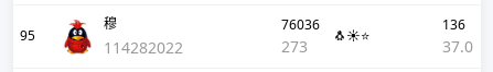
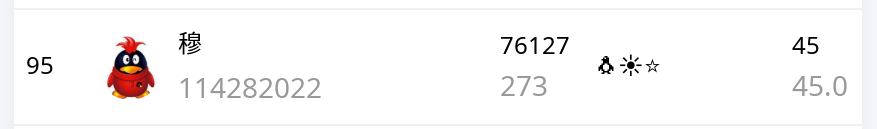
[281,15,320,34] 76036 -> [500,28,570,62] 76127
[442,15,465,34] 136 -> [792,28,820,62] 45
[442,36,473,57] 37.0 -> [792,66,848,104] 45.0

